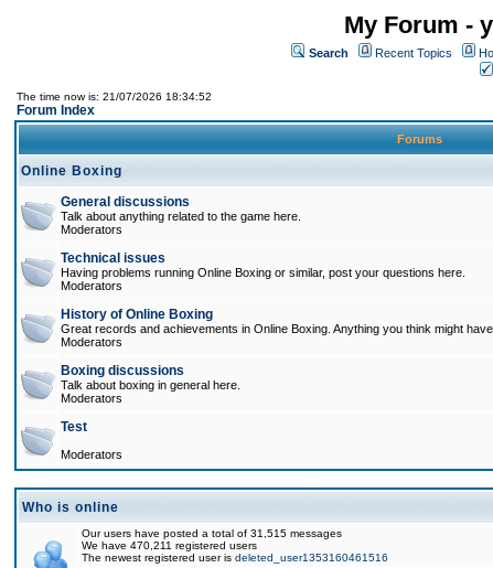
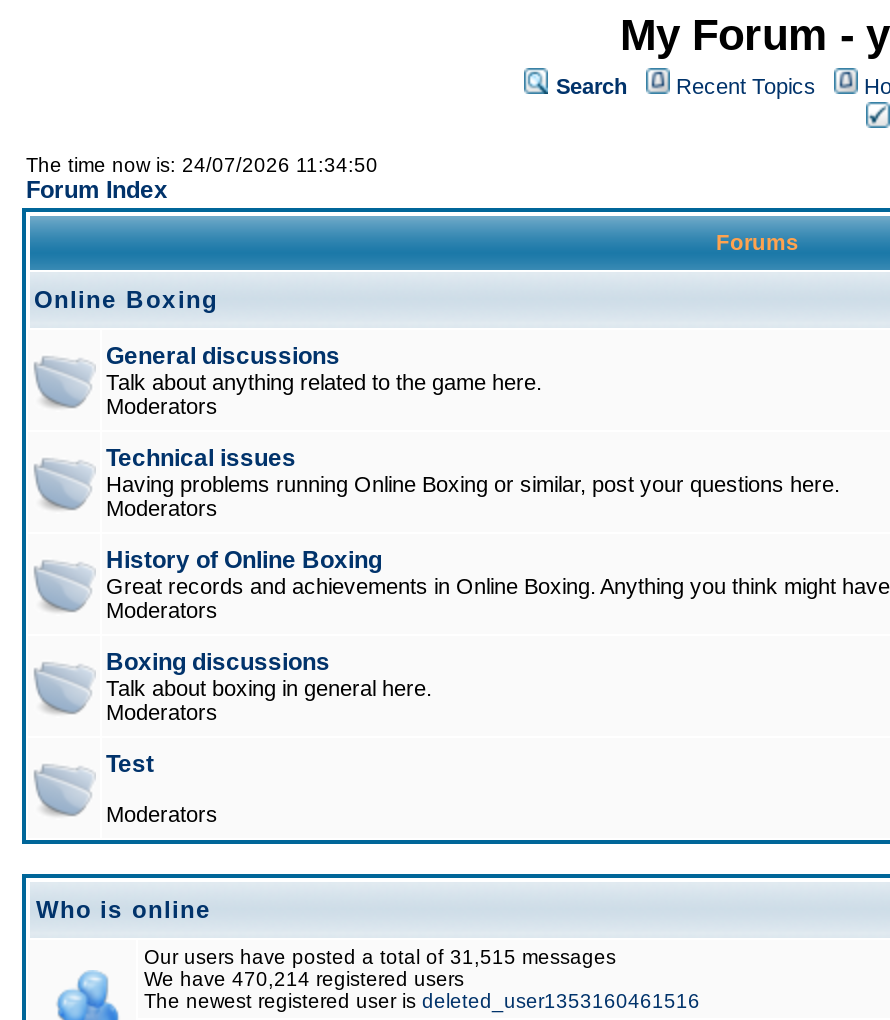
[17,90,212,103] The time now is: 21/07/2026 18:34:52 -> [26,154,378,176] The time now is: 24/07/2026 11:34:50
[82,539,257,551] We have 470,211 registered users -> [144,968,464,990] We have 470,214 registered users

